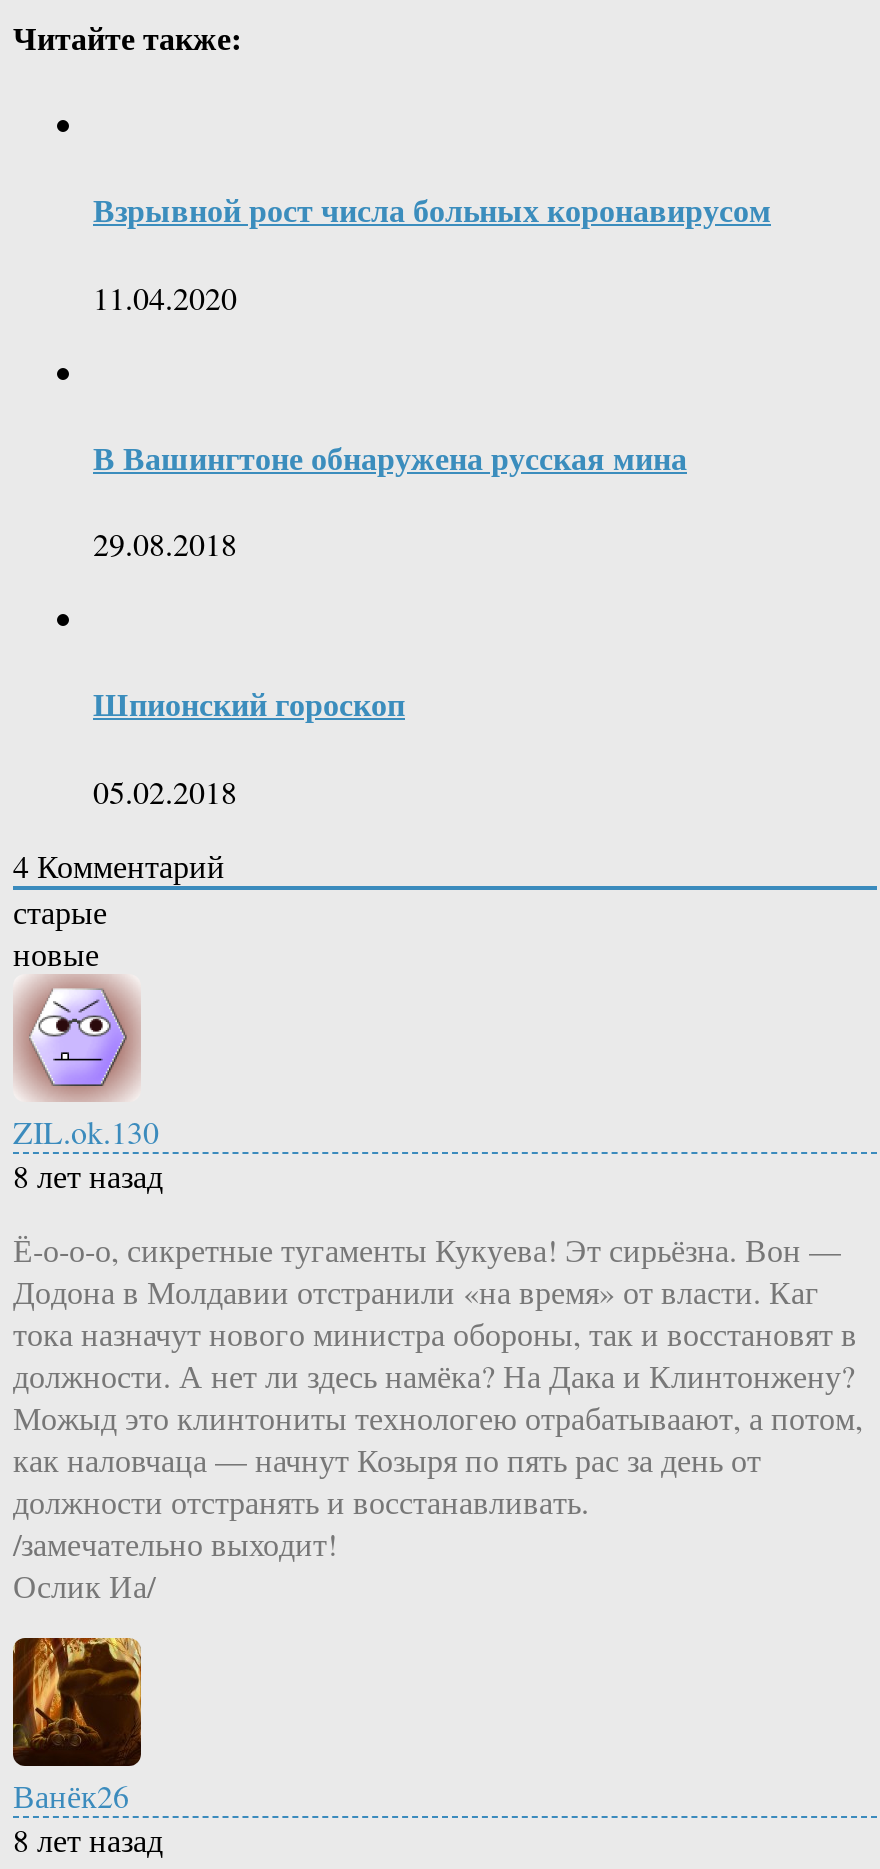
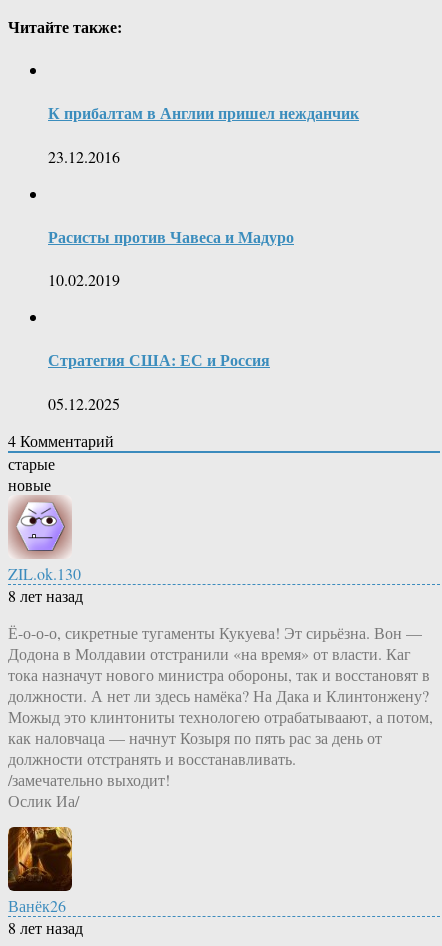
[93,186,771,232] Взрывной рост числа больных коронавирусом -> [48,101,359,124] К прибалтам в Англии пришел нежданчик
[93,275,237,317] 11.04.2020 -> [48,145,120,166] 23.12.2016
[93,434,687,480] В Вашингтоне обнаружена русская мина -> [48,225,294,248] Расисты против Чавеса и Мадуро
[93,522,237,564] 29.08.2018 -> [48,269,120,290] 10.02.2019
[93,681,405,727] Шпионский гороскоп -> [48,348,270,371] Стратегия США: ЕС и Россия
[93,769,237,811] 05.02.2018 -> [48,393,120,414] 05.12.2025

